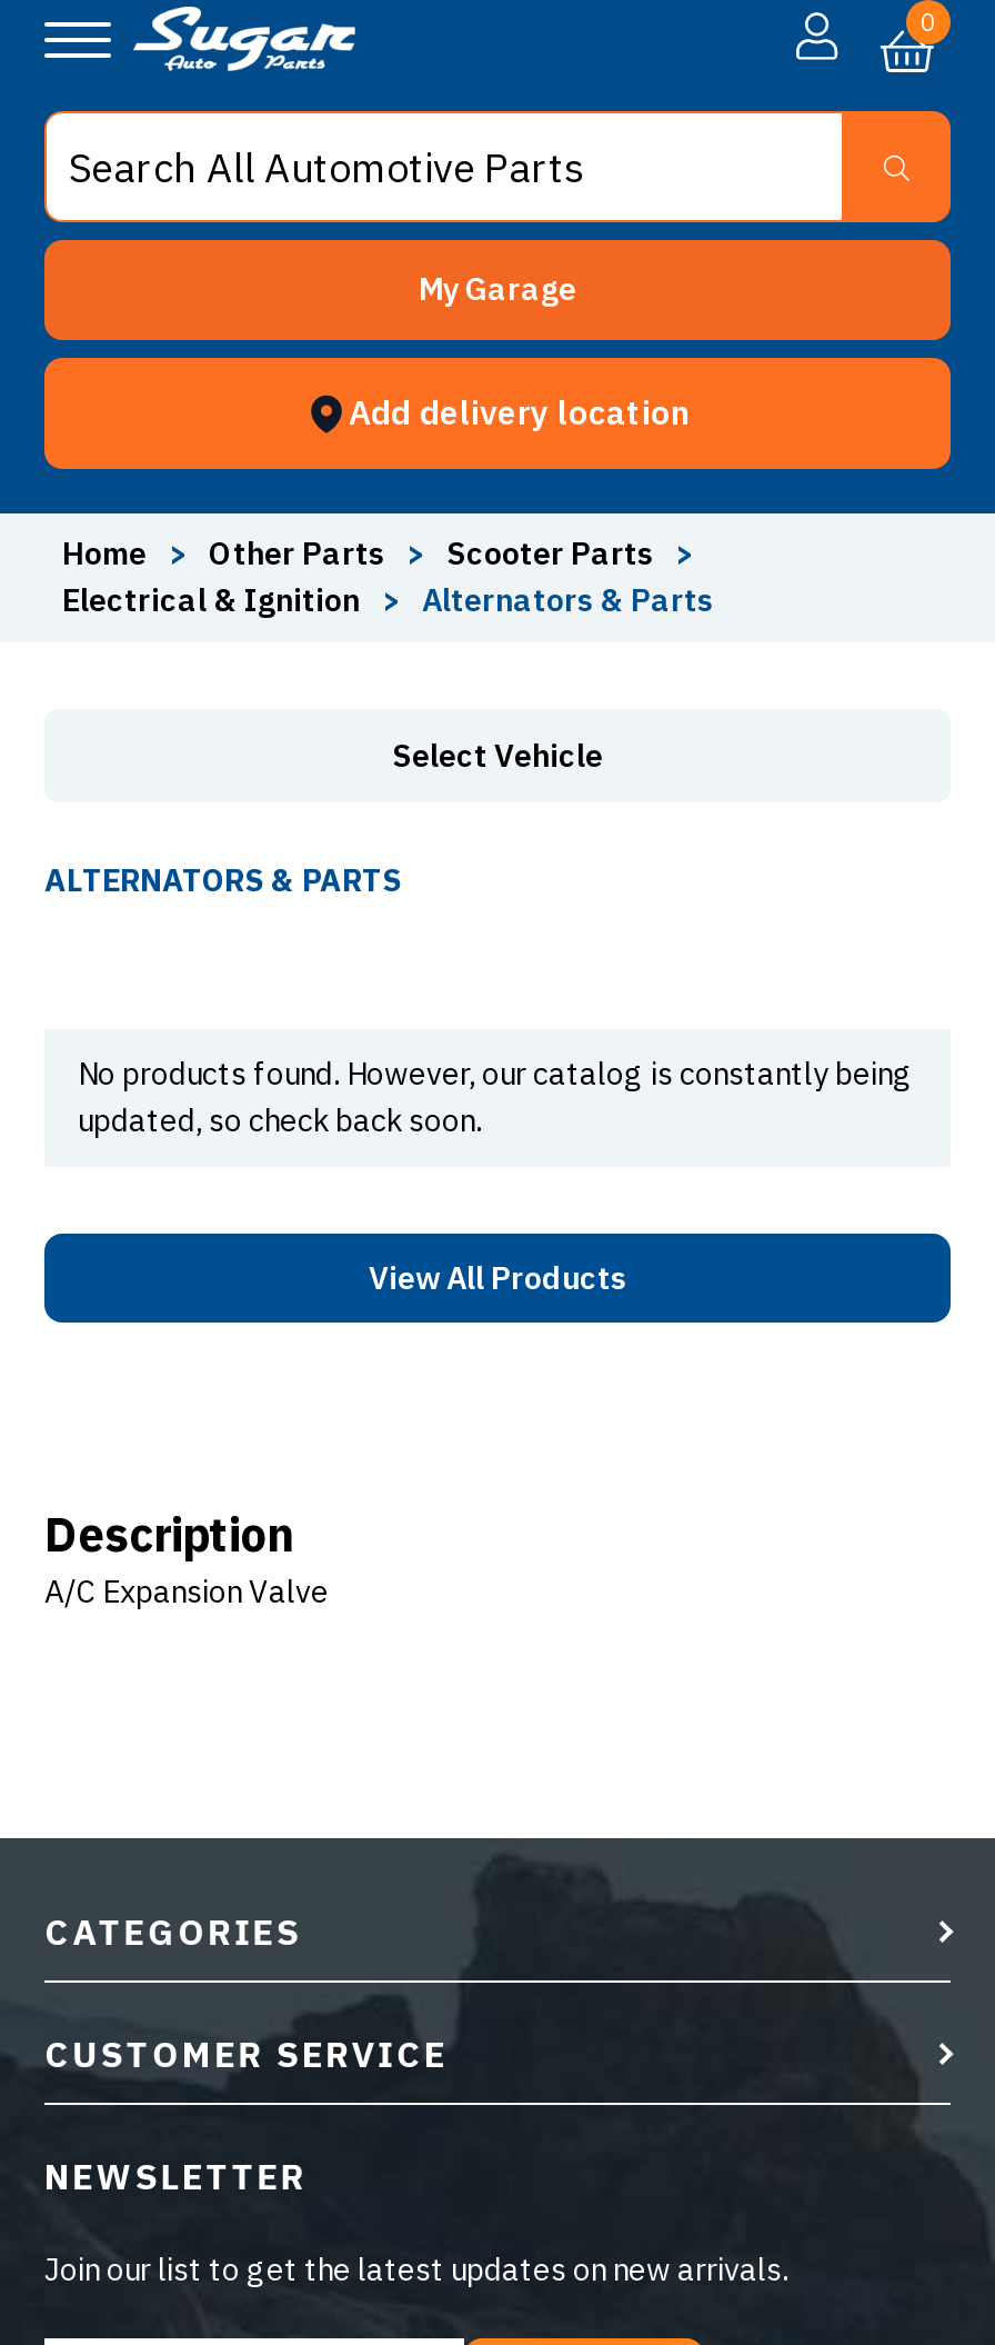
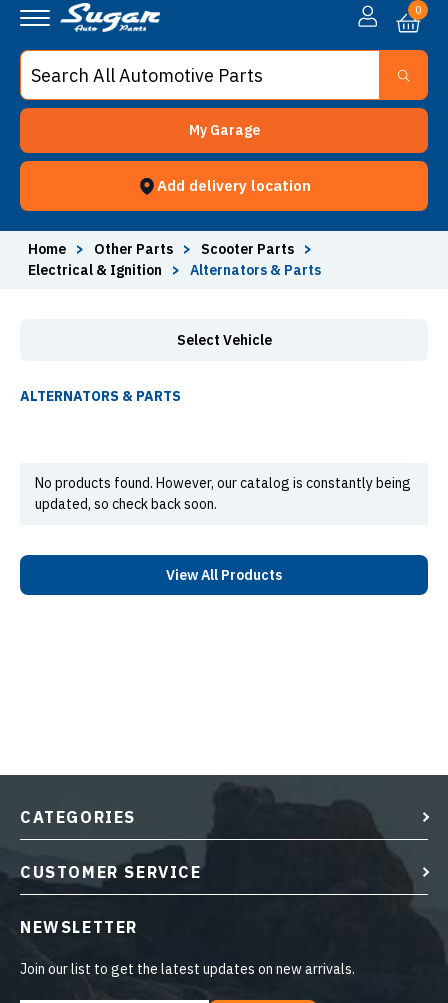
[44,1503,329,1611] Description | A/C Expansion Valve -> none

